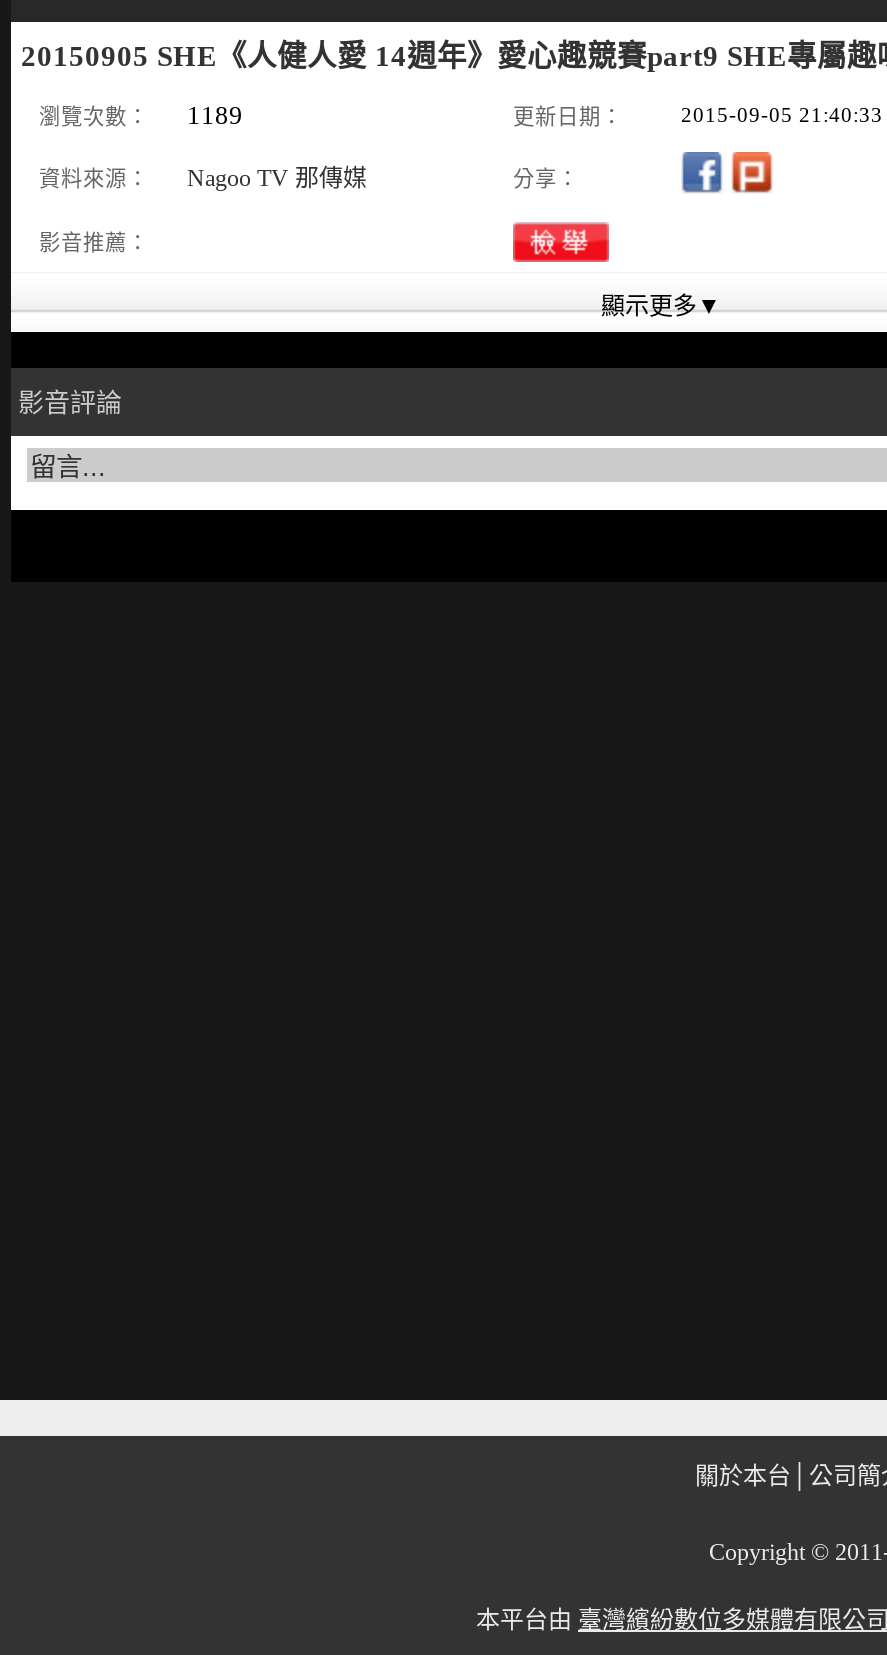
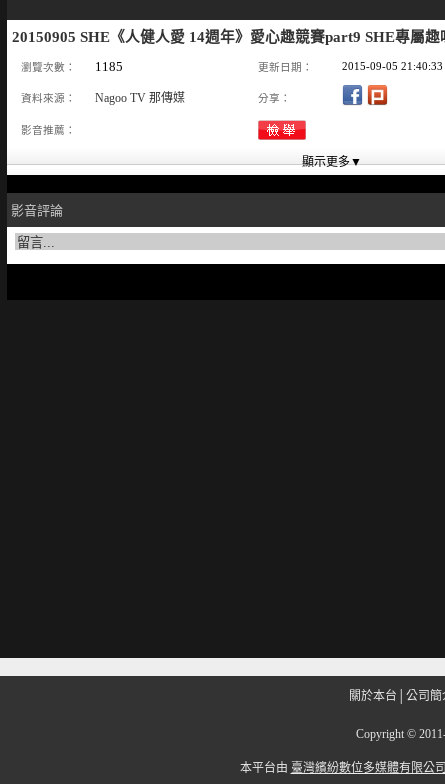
[39,100,243,130] 瀏覽次數： 1189 -> [21,59,123,74] 瀏覽次數： 1185

